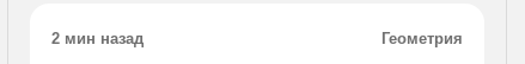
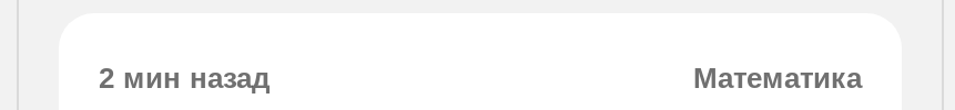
[381,30,463,47] Геометрия -> [693,62,862,95] Математика

